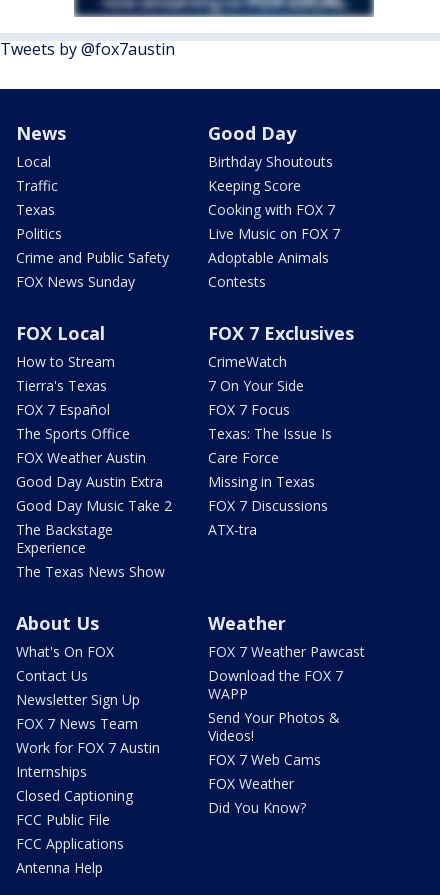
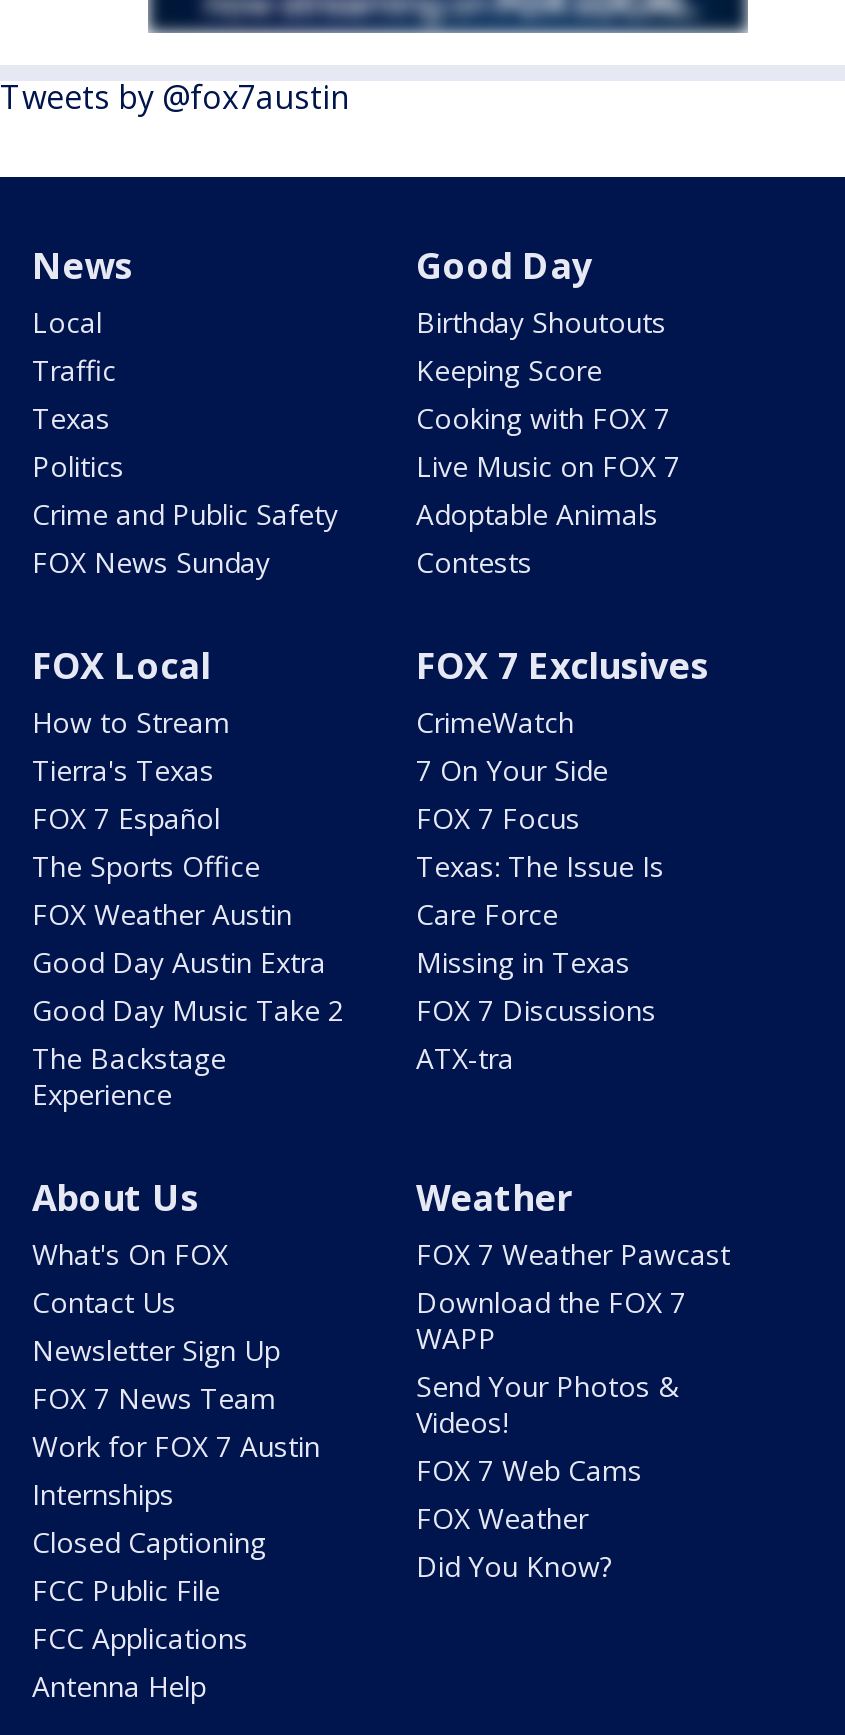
[16,562,165,581] The Texas News Show -> none

